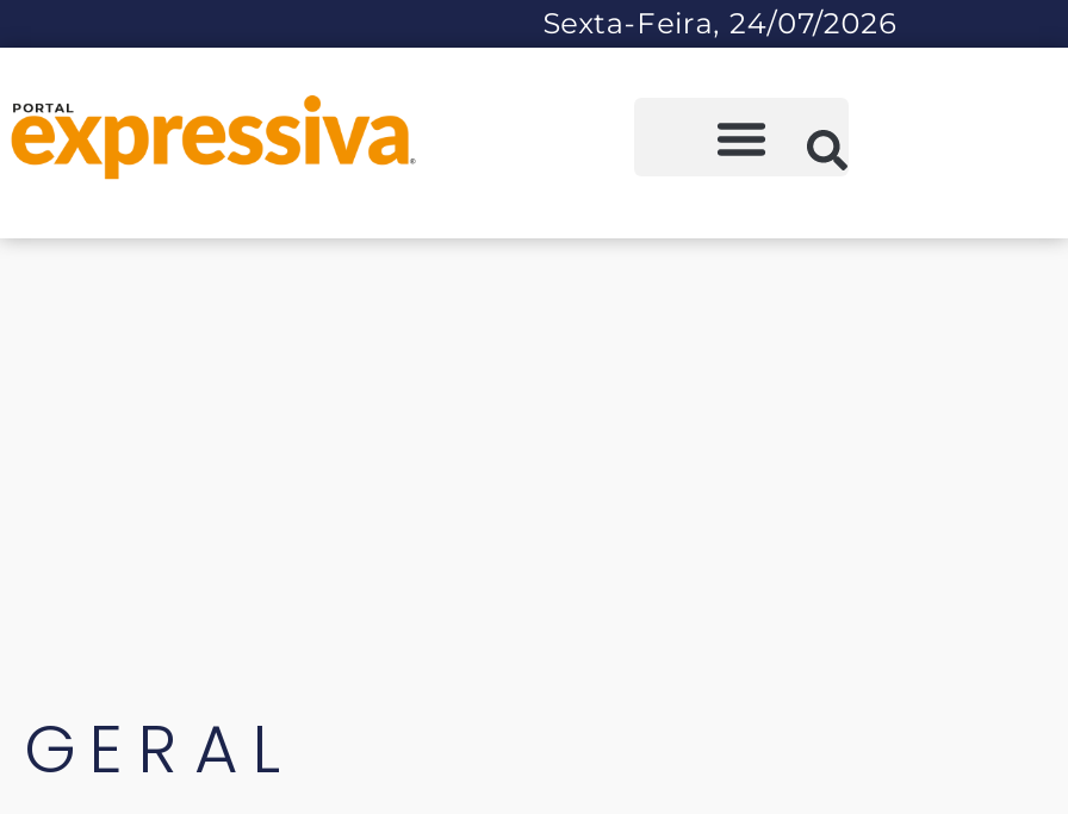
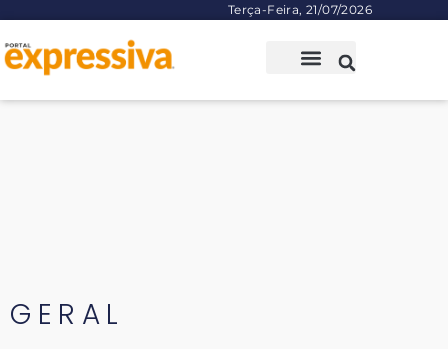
[543,5,896,41] Sexta-Feira, 24/07/2026 -> [228,2,372,17] Terça-Feira, 21/07/2026

